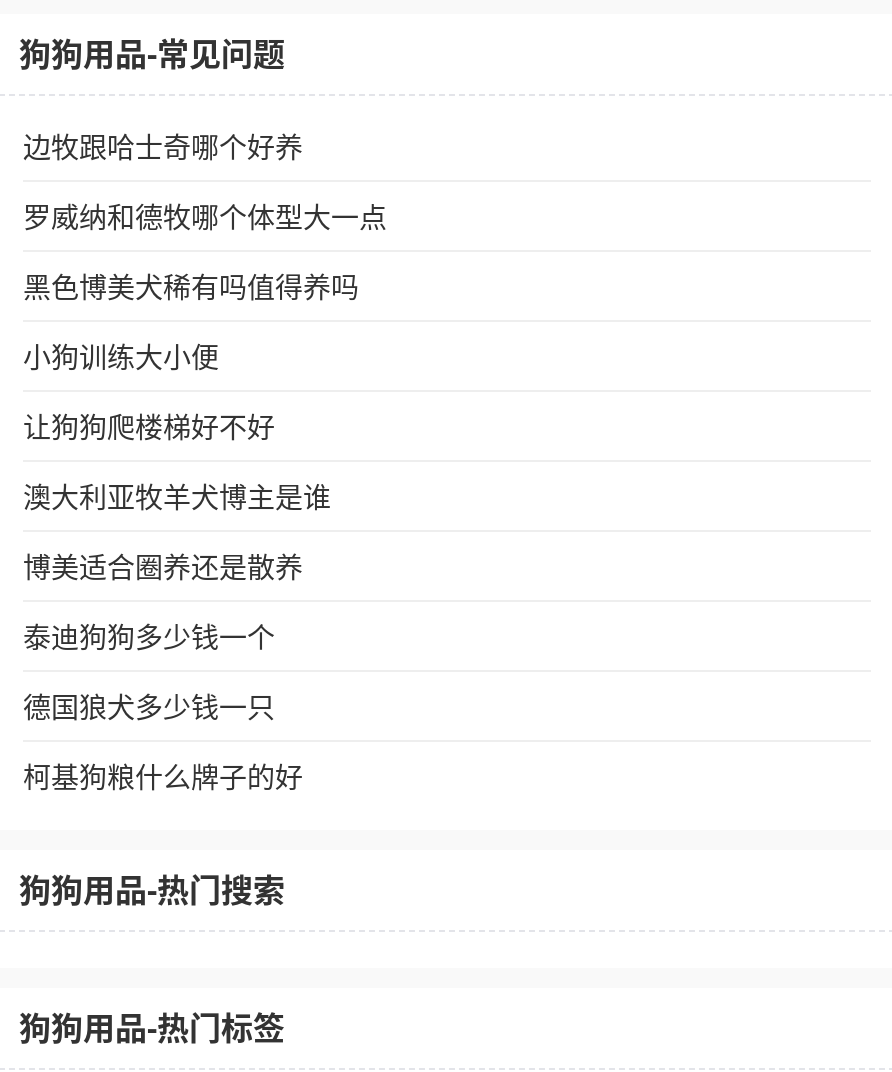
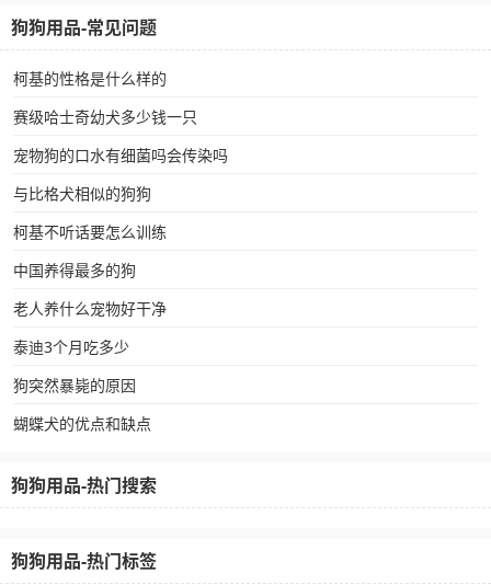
[23,129,303,167] 边牧跟哈士奇哪个好养 -> [13,68,167,89] 柯基的性格是什么样的
[23,199,387,237] 罗威纳和德牧哪个体型大一点 -> [13,107,197,128] 赛级哈士奇幼犬多少钱一只
[23,269,359,307] 黑色博美犬稀有吗值得养吗 -> [13,145,228,166] 宠物狗的口水有细菌吗会传染吗
[23,339,219,377] 小狗训练大小便 -> [13,183,151,204] 与比格犬相似的狗狗
[23,409,275,447] 让狗狗爬楼梯好不好 -> [13,222,167,243] 柯基不听话要怎么训练
[23,479,331,517] 澳大利亚牧羊犬博主是谁 -> [13,260,136,281] 中国养得最多的狗
[23,549,303,587] 博美适合圈养还是散养 -> [13,299,167,319] 老人养什么宠物好干净
[23,619,275,657] 泰迪狗狗多少钱一个 -> [13,337,129,358] 泰迪3个月吃多少
[23,689,275,727] 德国狼犬多少钱一只 -> [13,375,136,396] 狗突然暴毙的原因
[23,759,303,797] 柯基狗粮什么牌子的好 -> [13,414,151,434] 蝴蝶犬的优点和缺点

